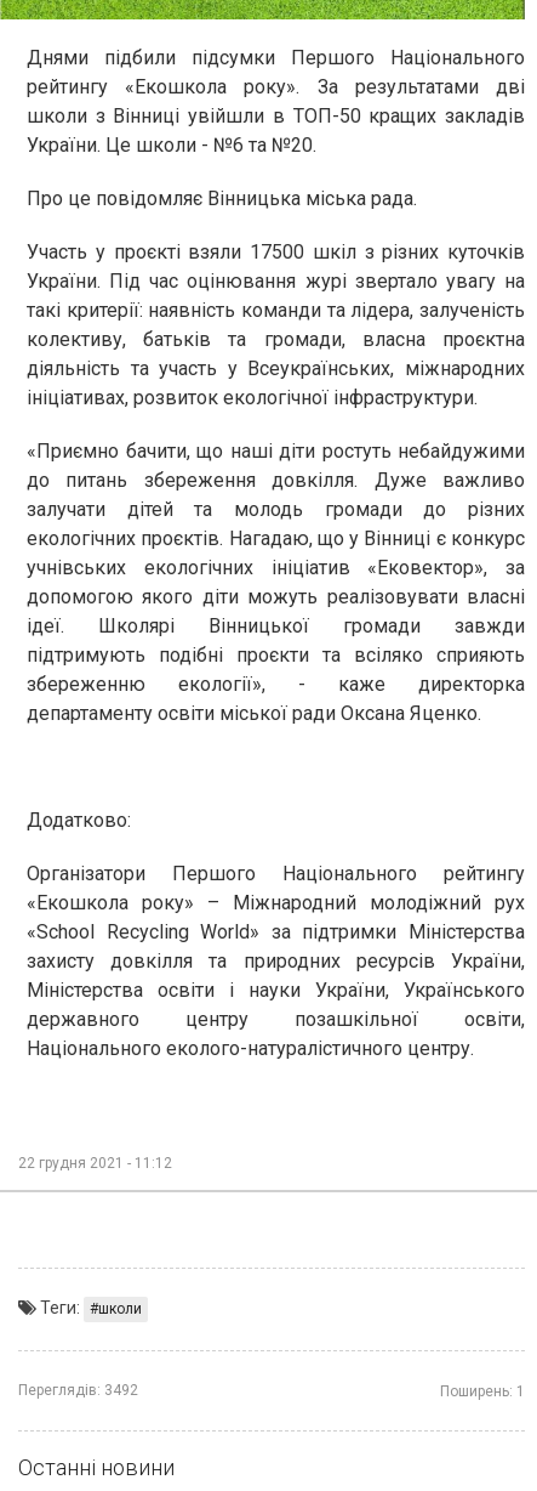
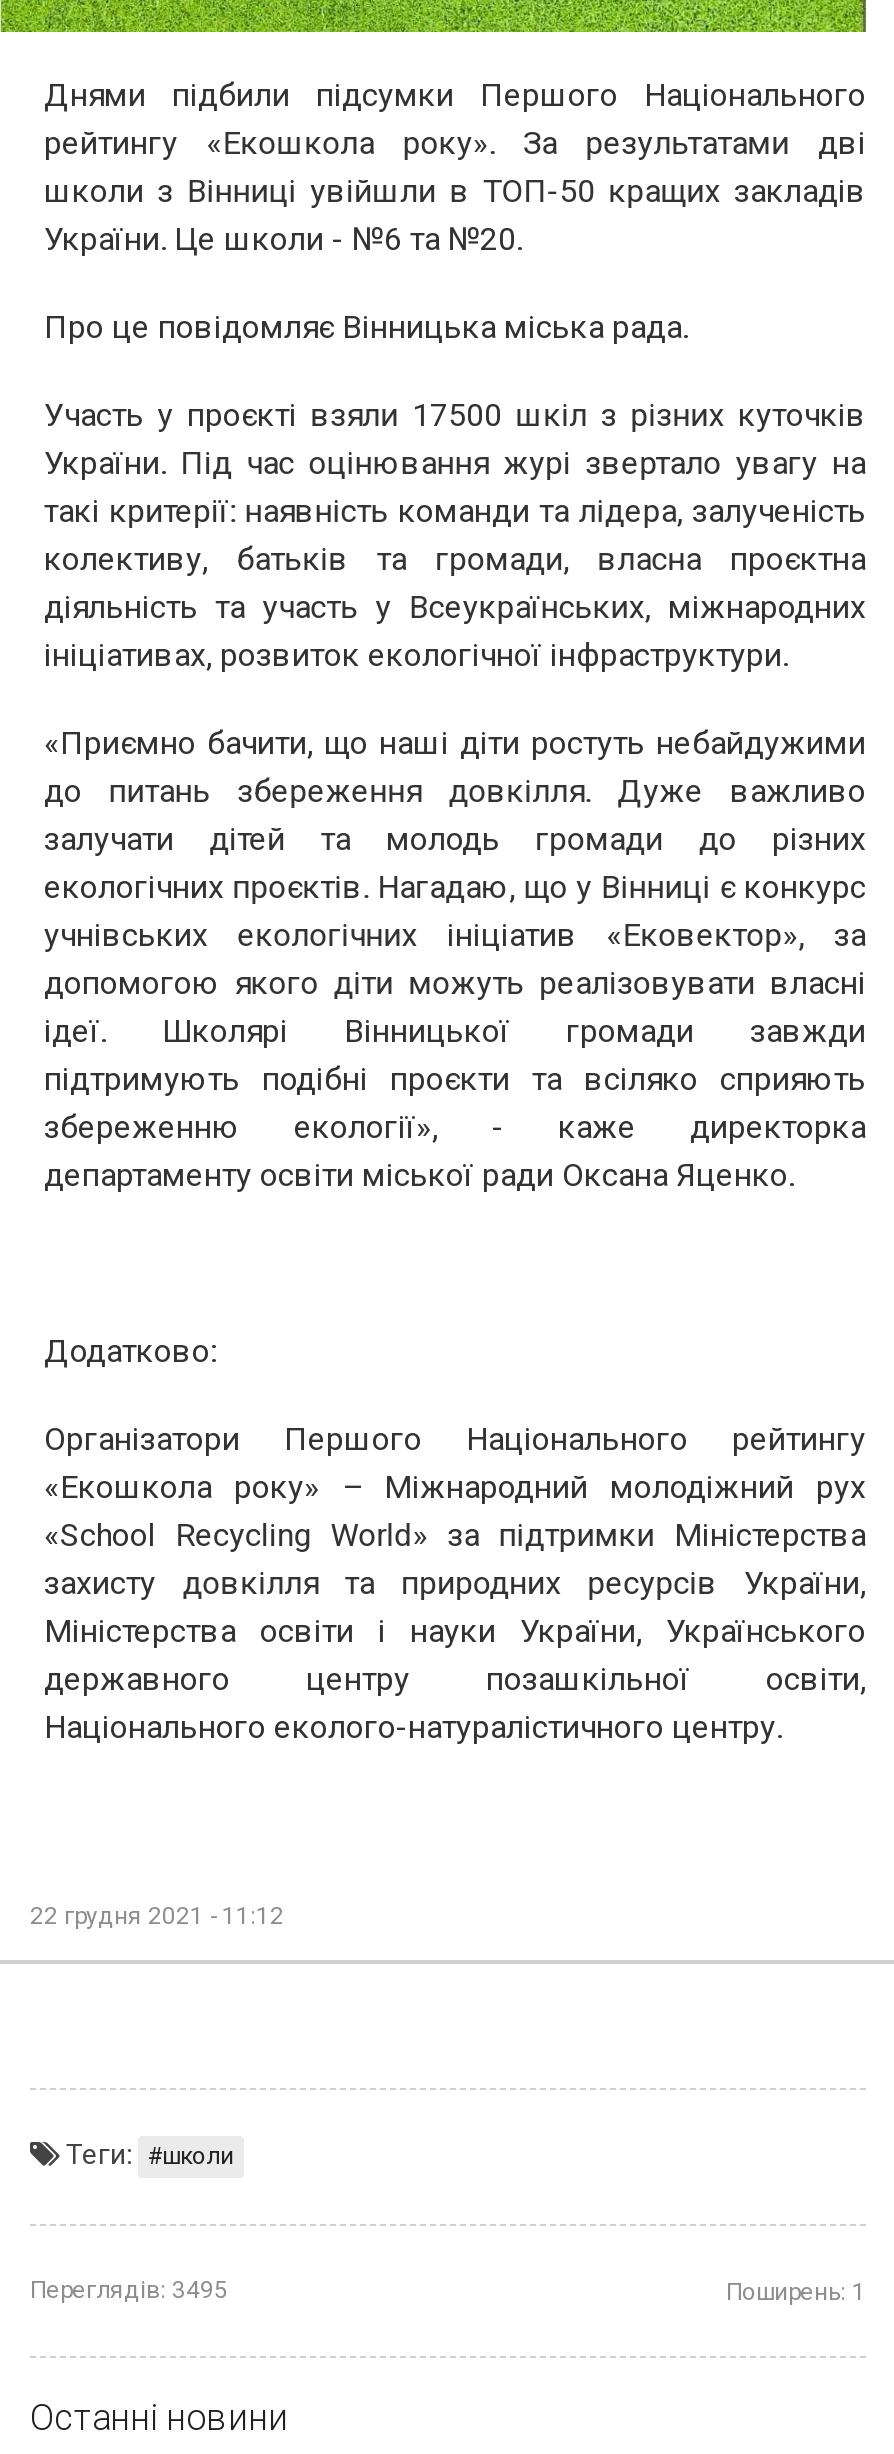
[18,1381,138,1398] Переглядів: 3492 -> [30,2275,228,2303] Переглядів: 3495

